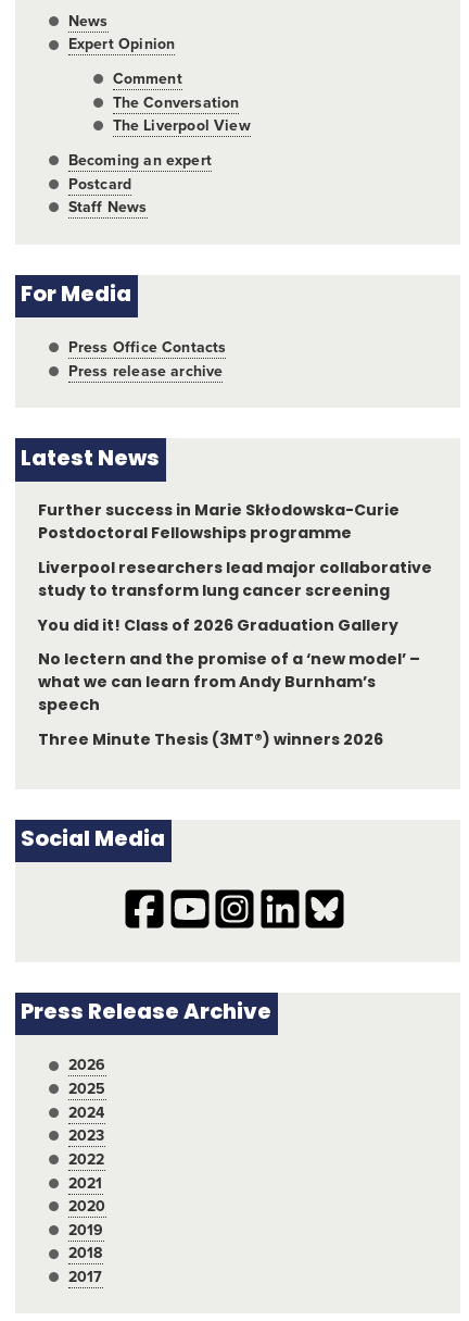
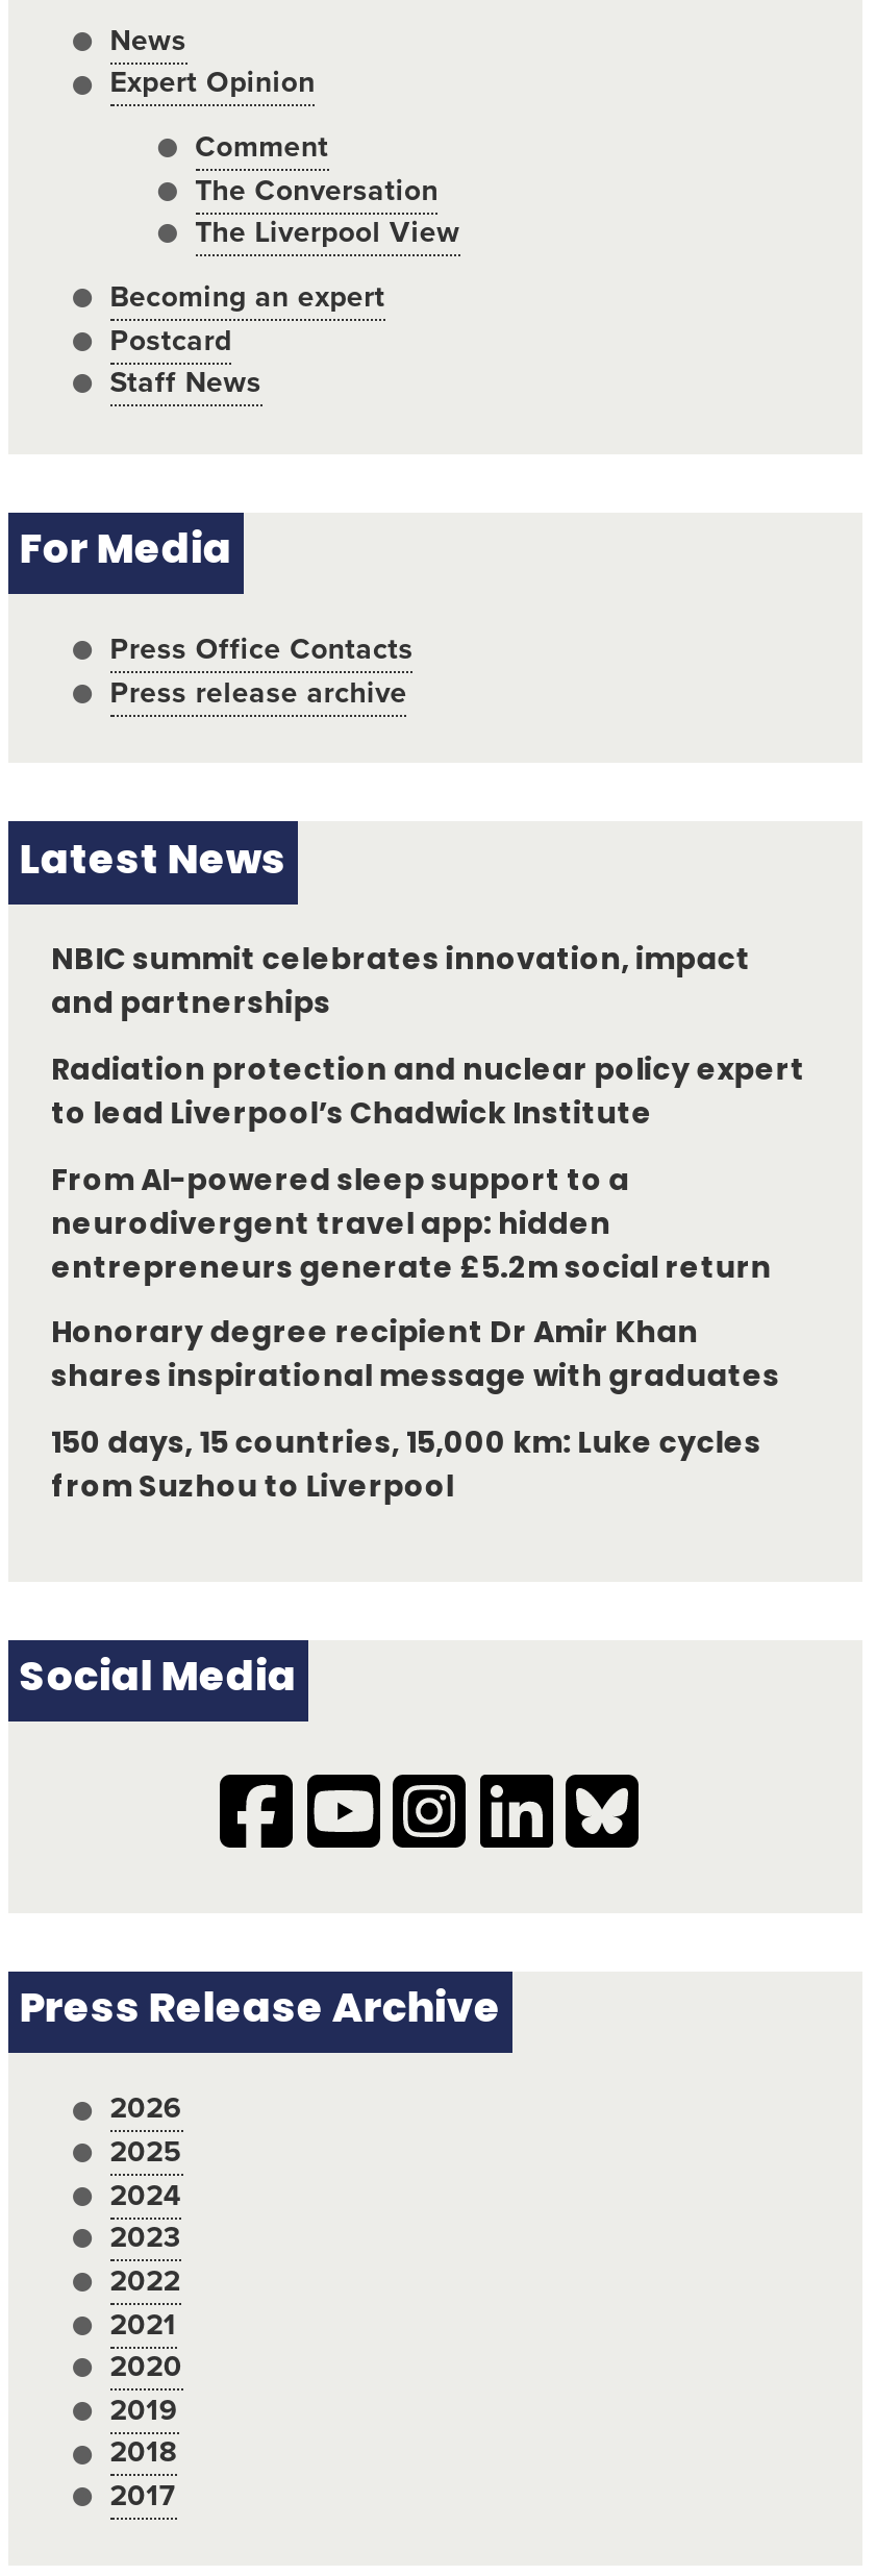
[37,503,400,543] Further success in Marie Skłodowska-Curie | Postdoctoral Fellowships programme -> [51,946,750,1021] NBIC summit celebrates innovation, impact | and partnerships
[37,561,432,600] Liverpool researchers lead major collaborative | study to transform lung cancer screening -> [51,1056,805,1131] Radiation protection and nuclear policy expert | to lead Liverpool’s Chadwick Institute
[37,618,399,635] You did it! Class of 2026 Graduation Gallery -> [51,1166,771,1285] From AI-powered sleep support to a | neurodivergent travel app: hidden | entrepreneurs generate £5.2m social return
[37,653,420,715] No lectern and the promise of a ‘new model’ – | what we can learn from Andy Burnham’s | speech -> [51,1320,780,1395] Honorary degree recipient Dr Amir Khan | shares inspirational message with graduates
[37,733,383,749] Three Minute Thesis (3MT®) winners 2026 -> [51,1430,761,1505] 150 days, 15 countries, 15,000 km: Luke cycles | from Suzhou to Liverpool

